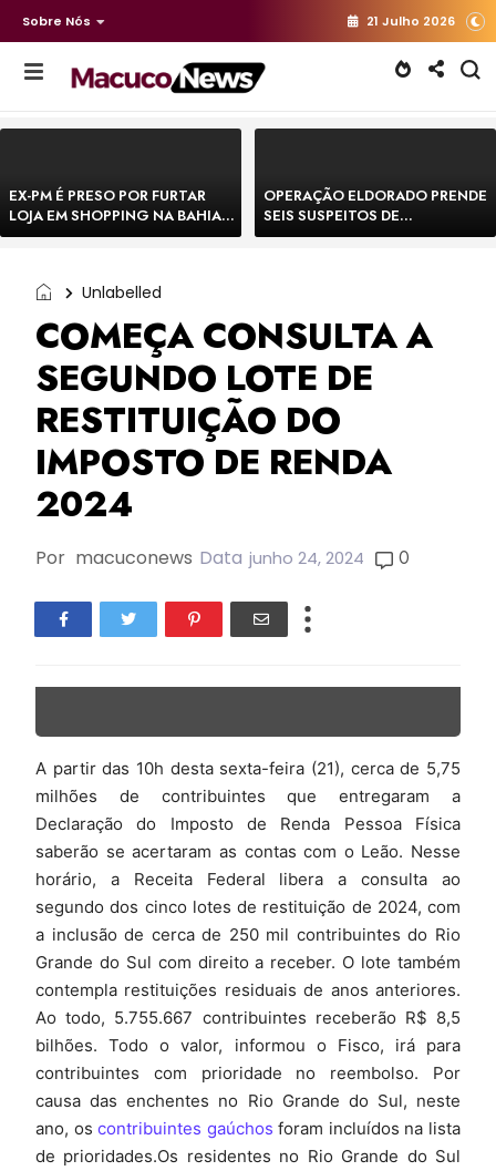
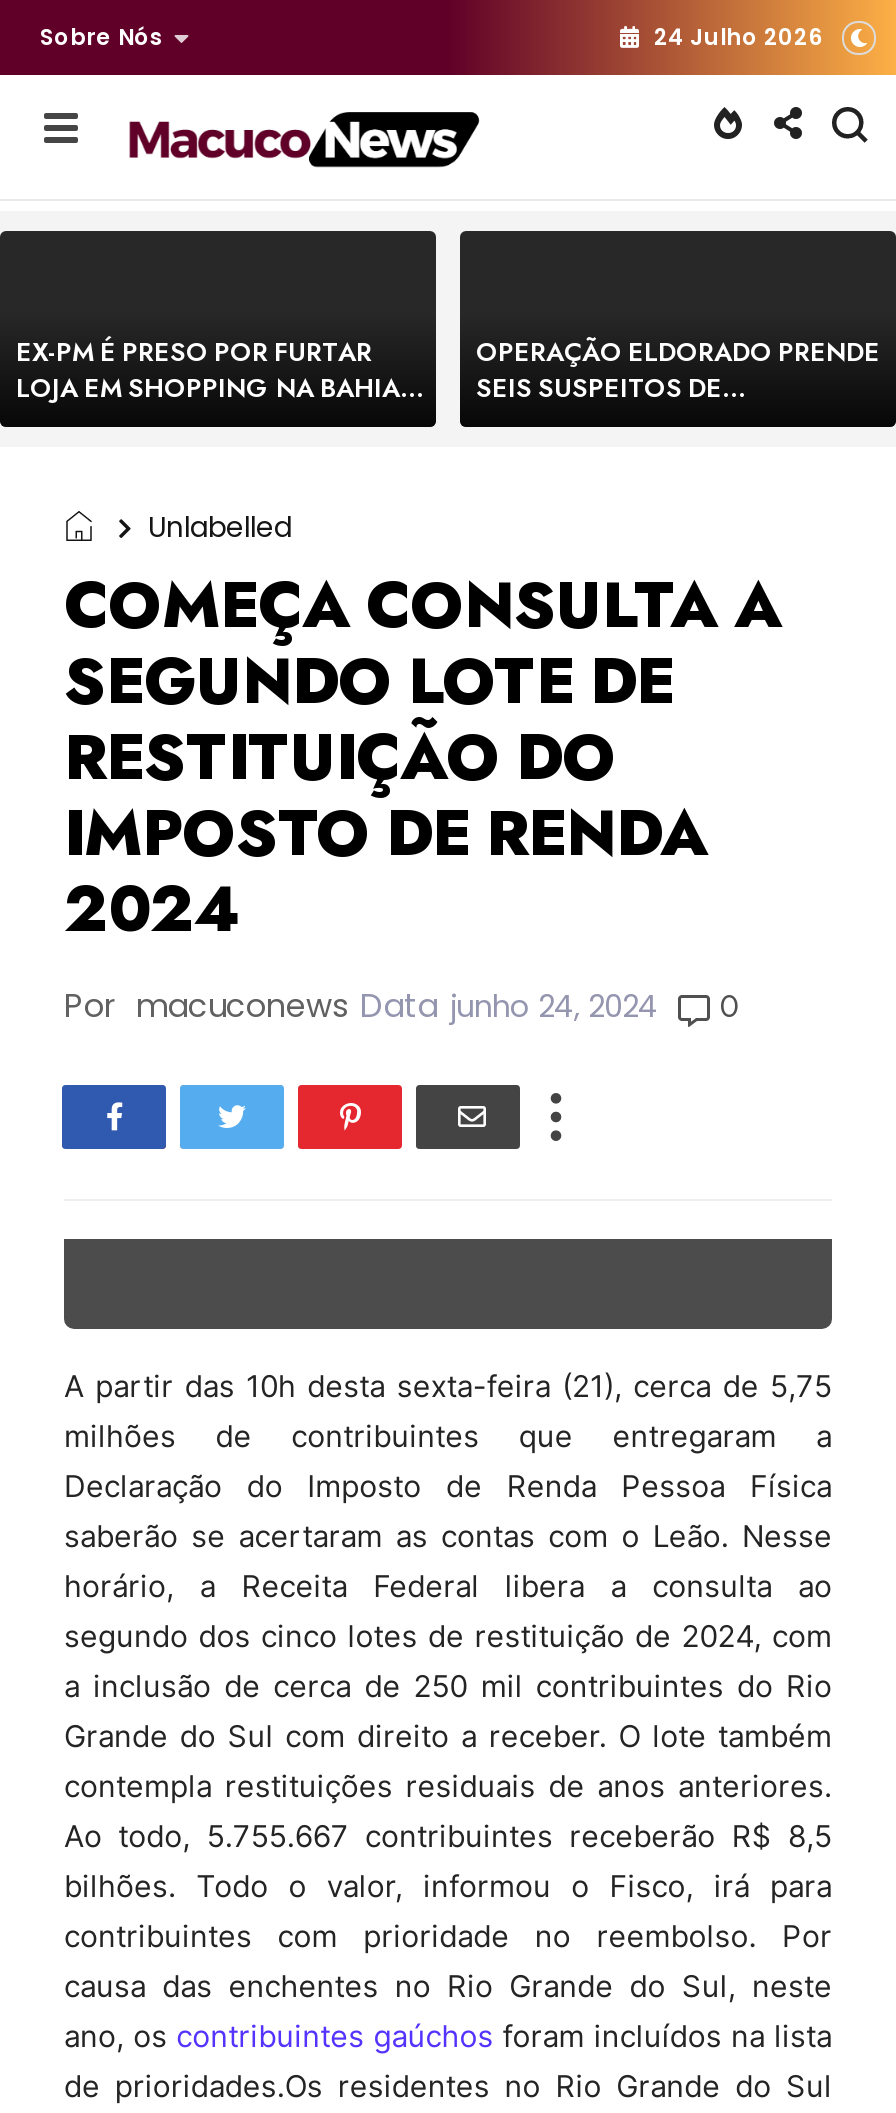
[366,12,455,30] 21 Julho 2026 -> [654,21,822,53] 24 Julho 2026

